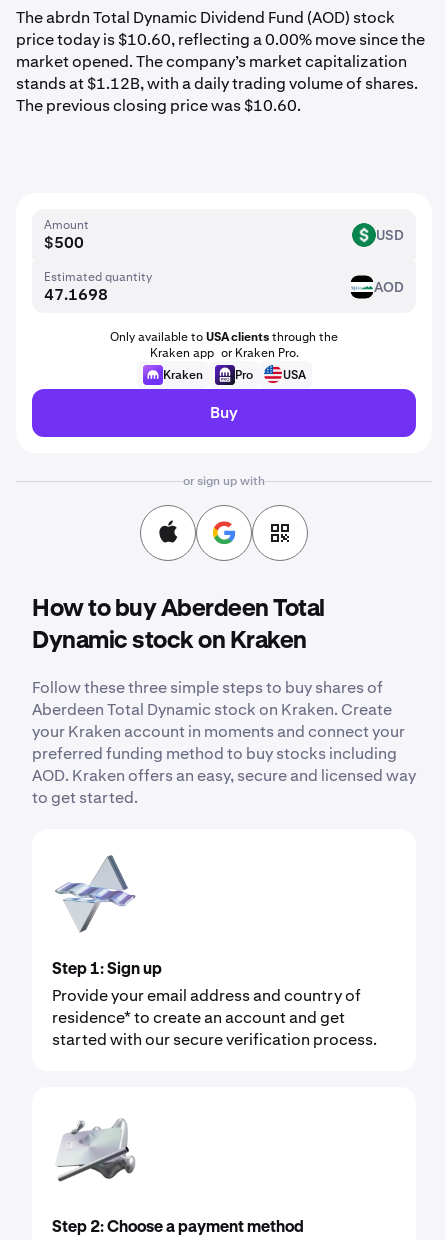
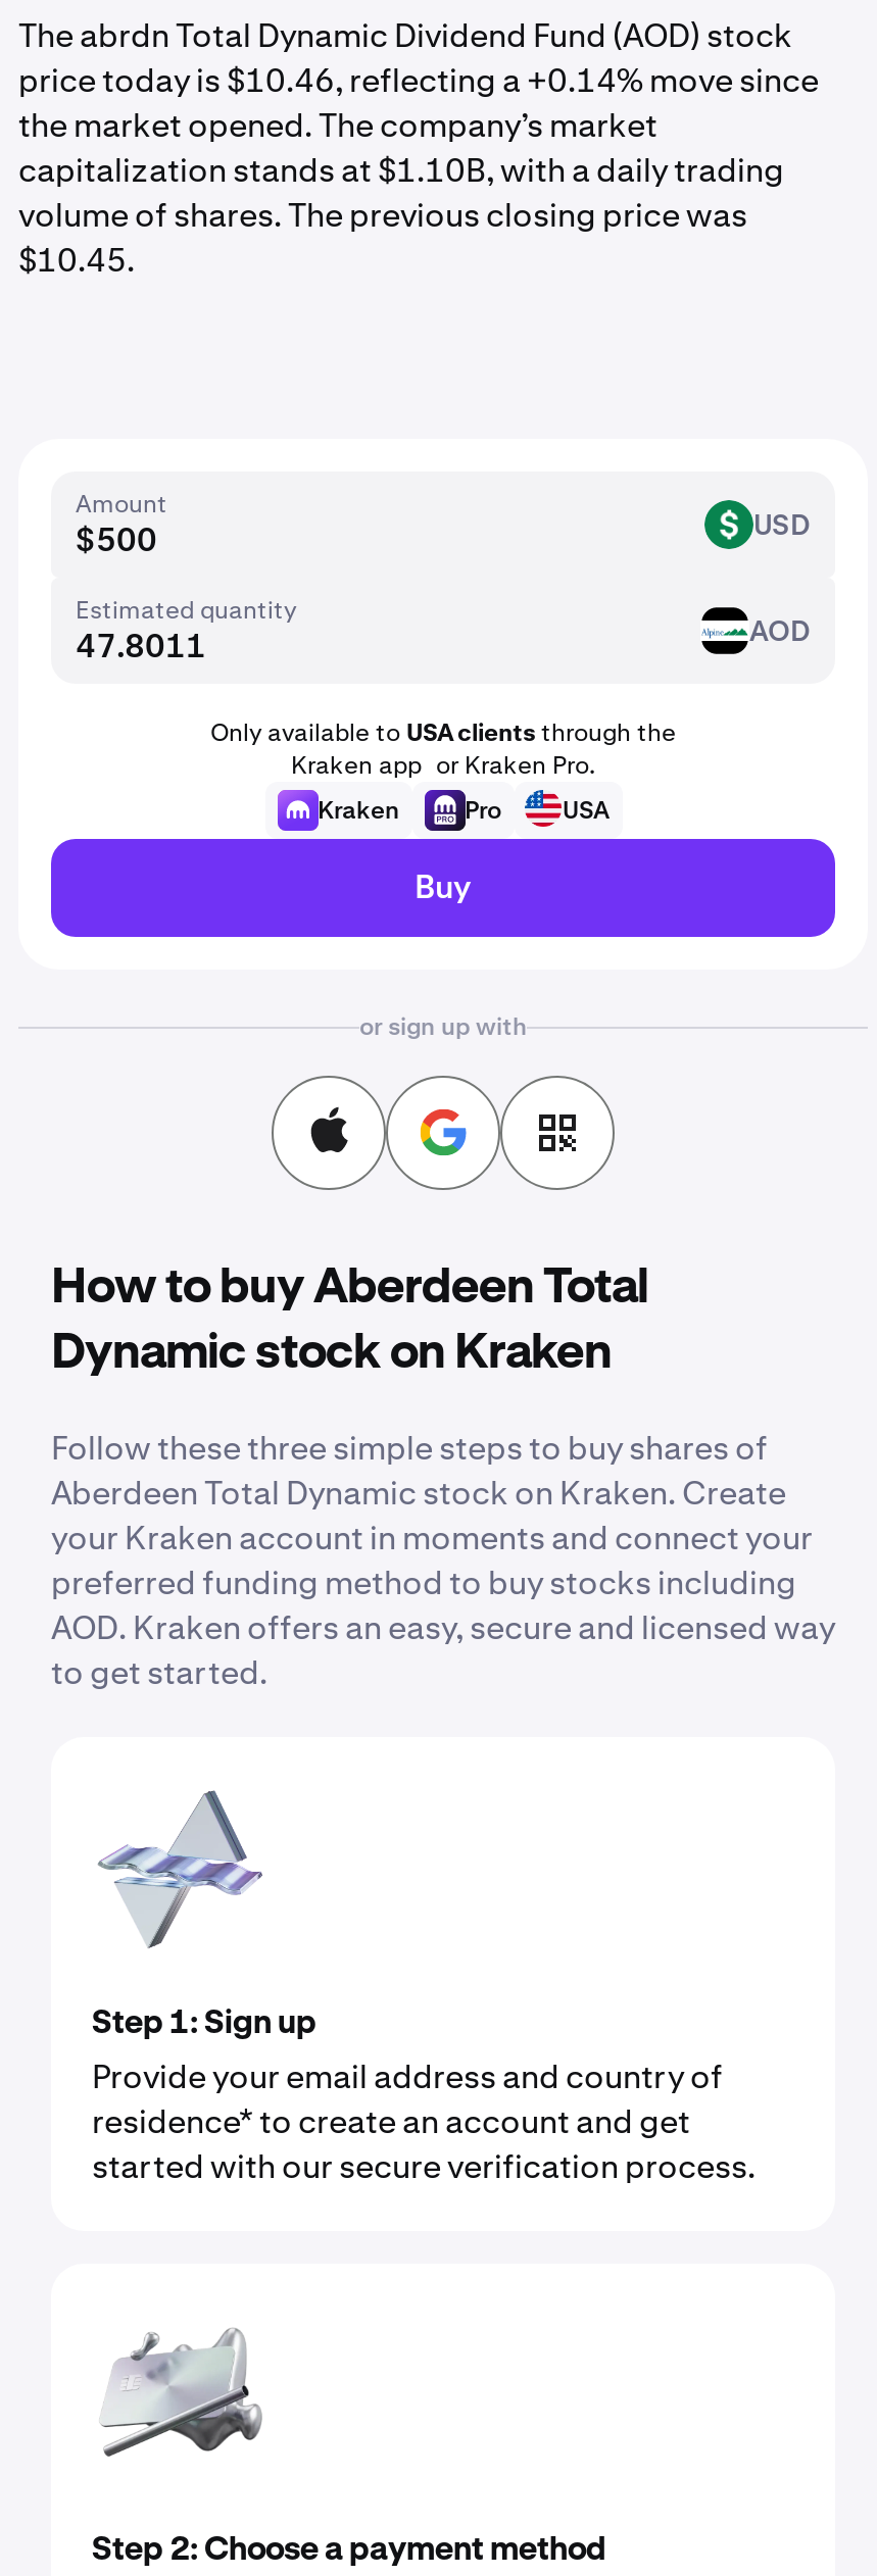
[16,29,425,116] price today is $10.60, reflecting a 0.00% move since the | market opened. The company’s market capitalization | stands at $1.12B, with a daily trading volume of shares. | The previous closing price was $10.60. -> [18,59,819,282] price today is $10.46, reflecting a +0.14% move since | the market opened. The company’s market | capitalization stands at $1.10B, with a daily trading | volume of shares. The previous closing price was | $10.45.

